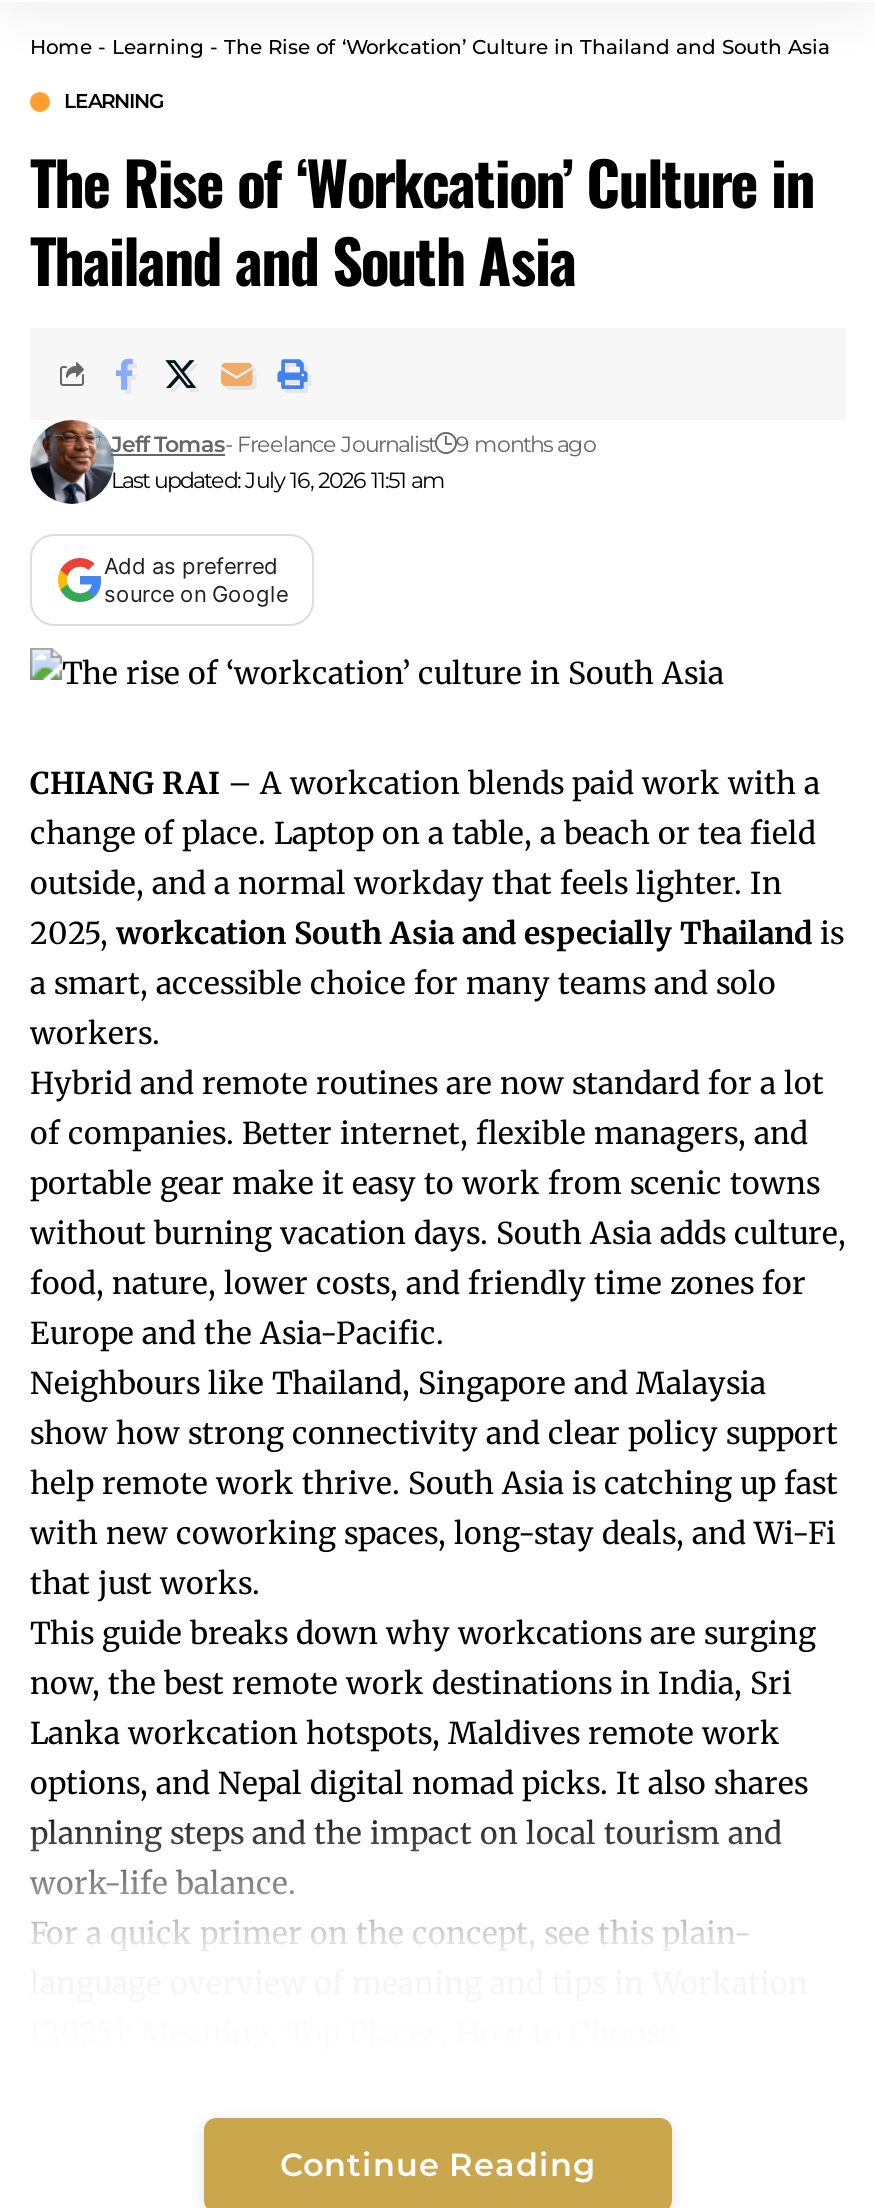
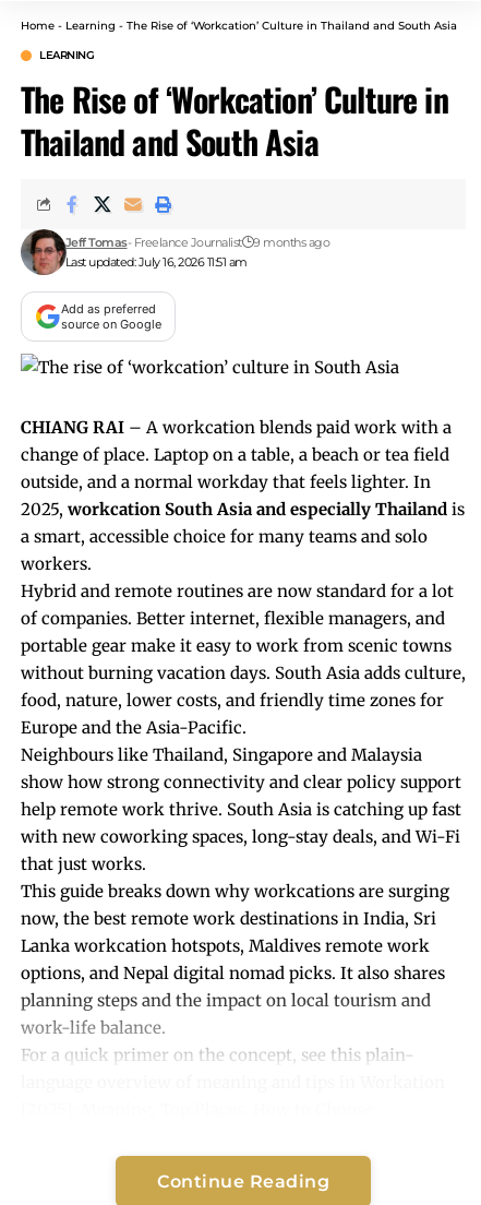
[32,420,104,506] [image] -> [22,229,61,275] [image]

